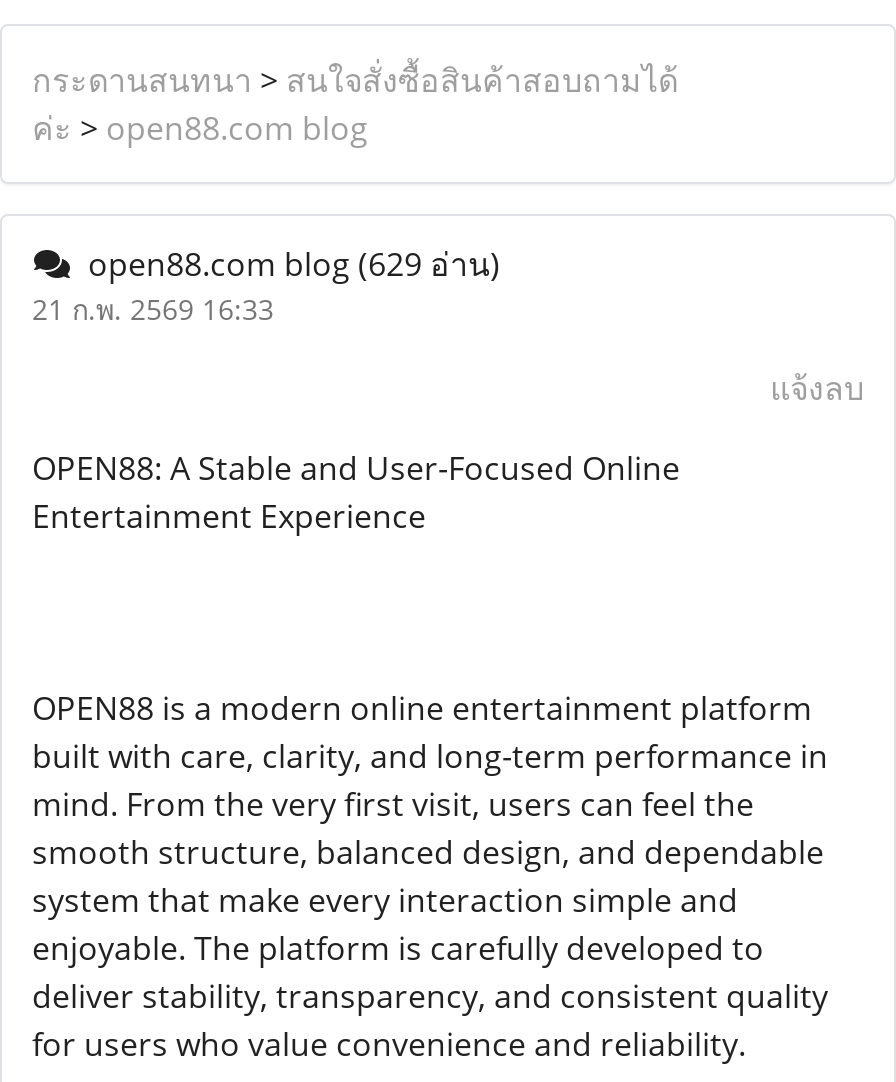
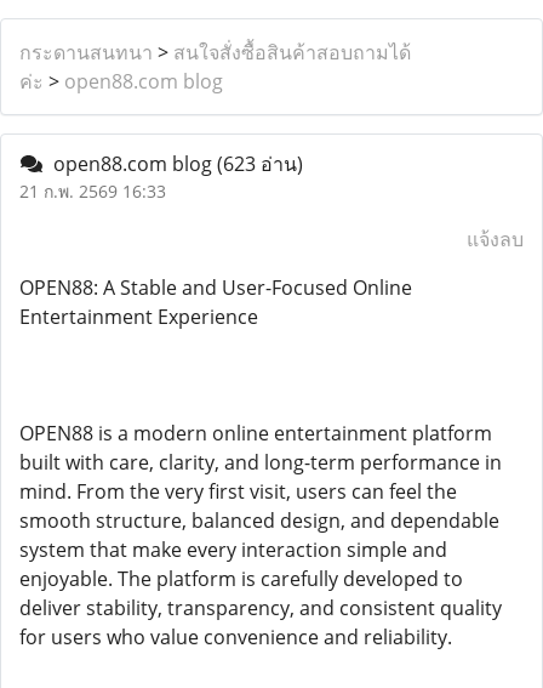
[72,242,500,286] open88.com blog (629 อ่าน) -> [44,150,303,177] open88.com blog (623 อ่าน)

